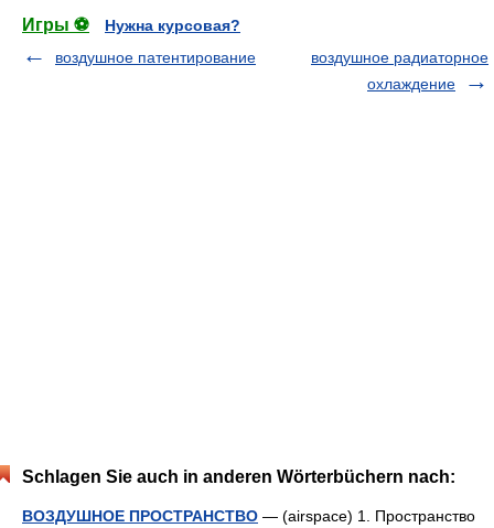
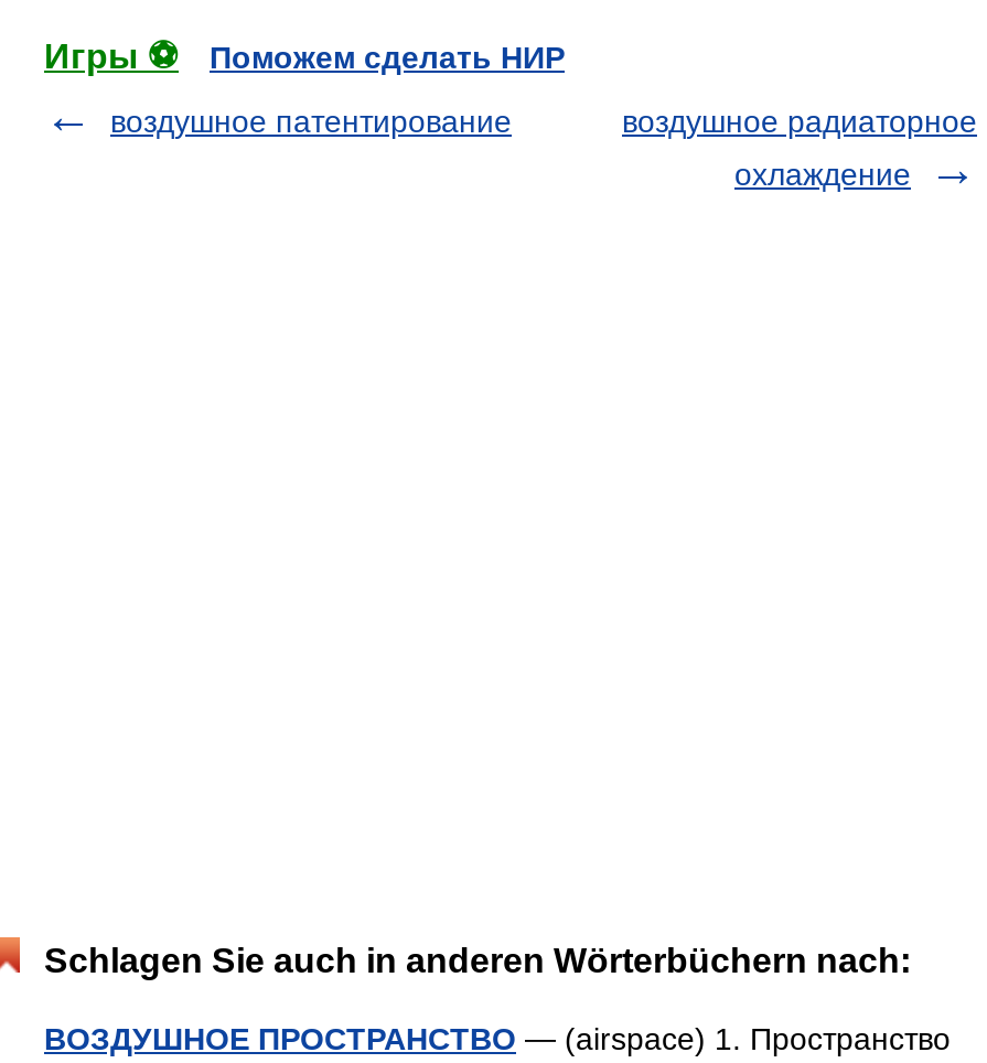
[105,17,240,34] Нужна курсовая? -> [210,40,565,75] Поможем сделать НИР

